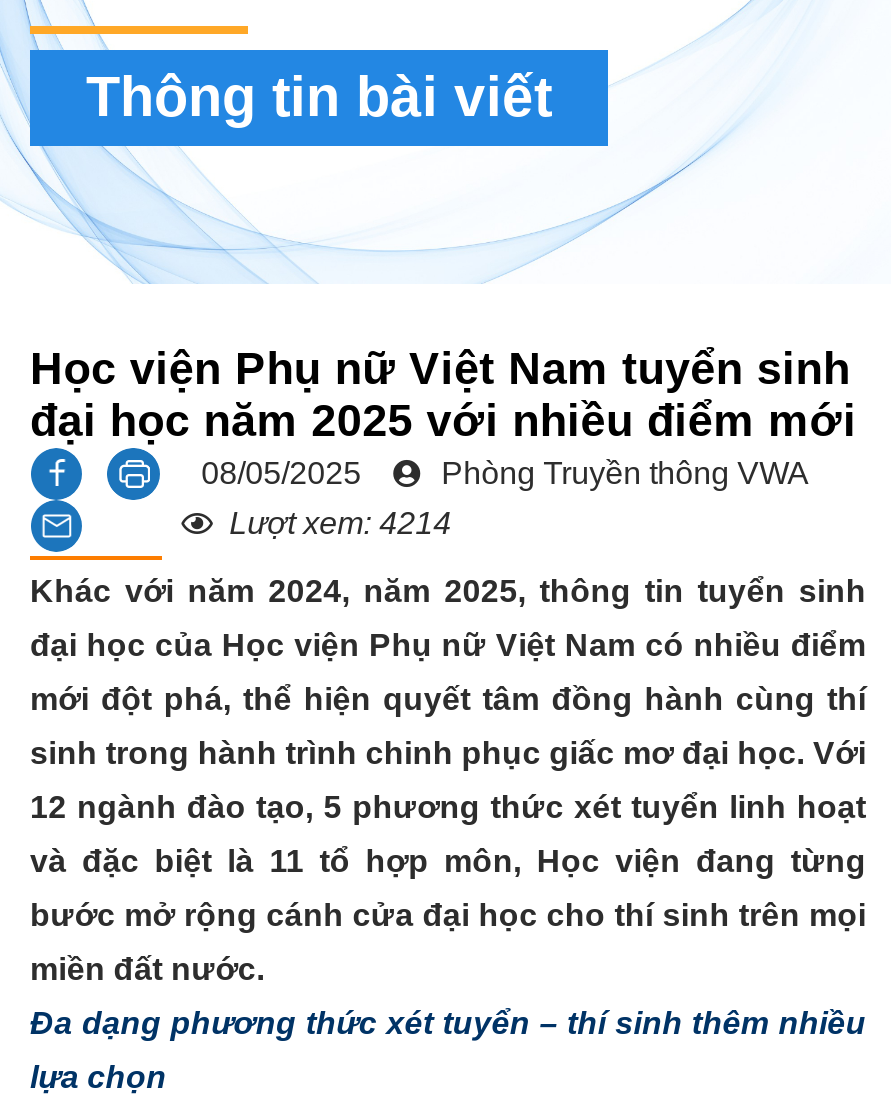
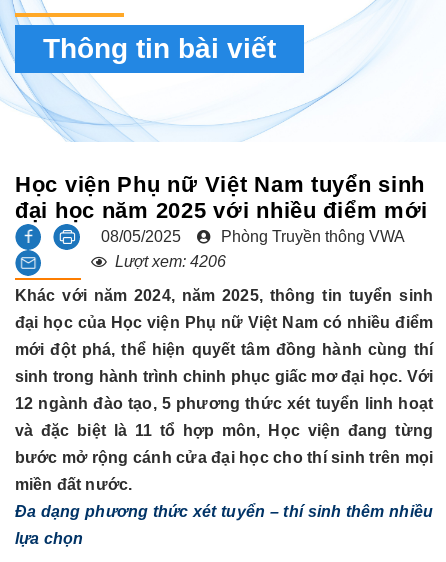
[229,506,451,540] Lượt xem: 4214 -> [115,253,226,270] Lượt xem: 4206

